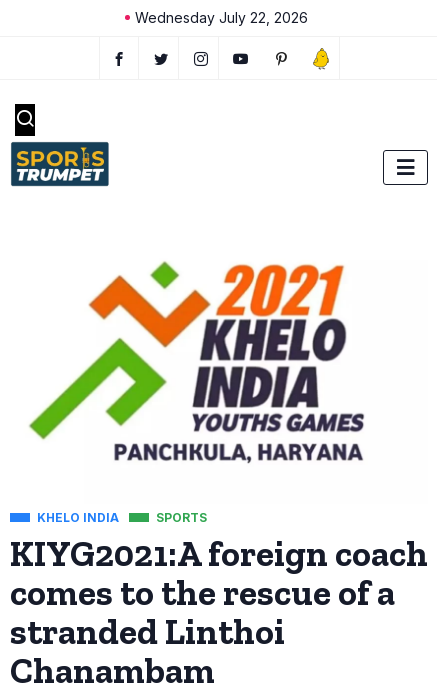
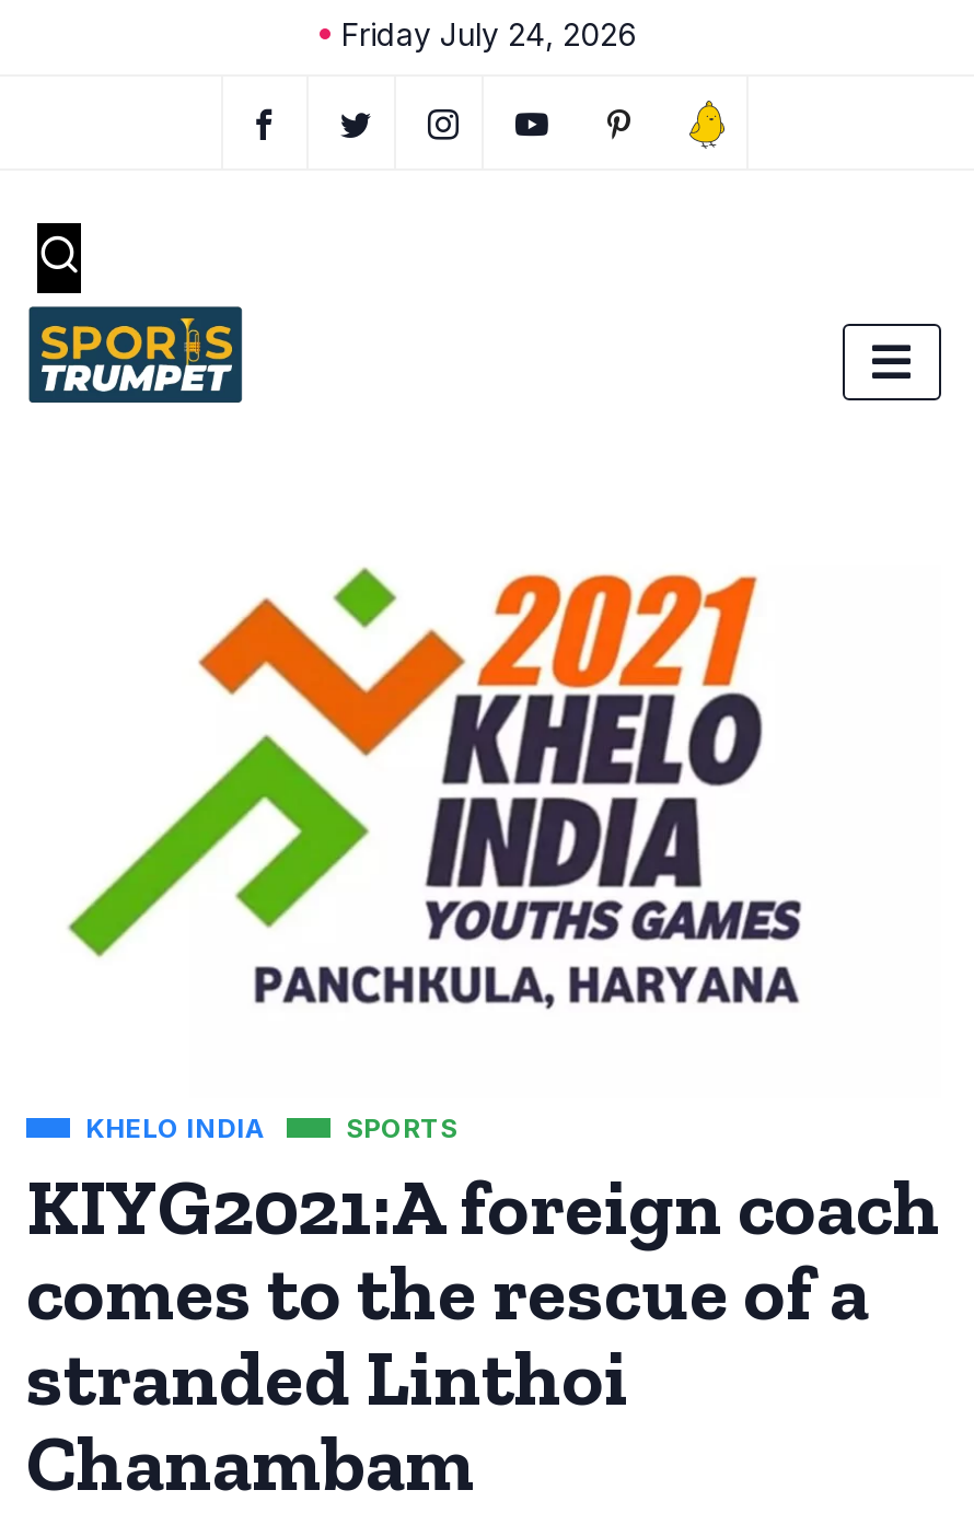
[135,9,308,26] Wednesday July 22, 2026 -> [341,15,637,53] Friday July 24, 2026

